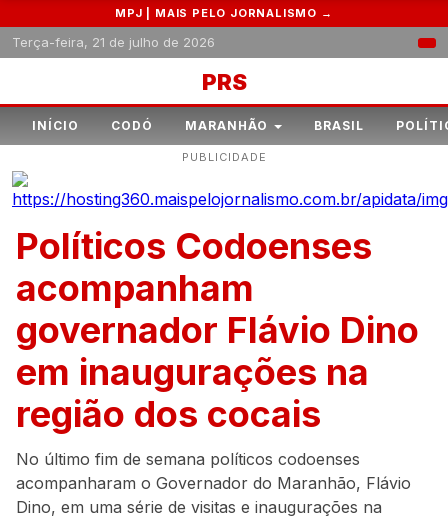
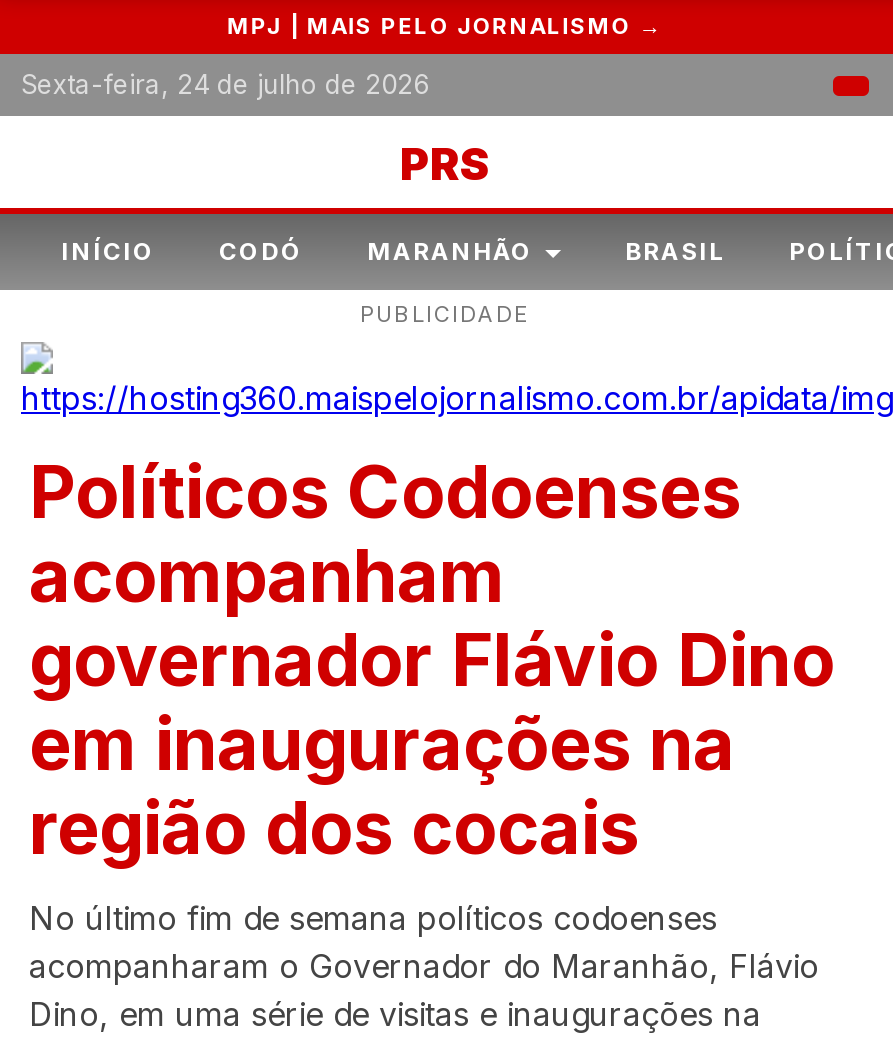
[12,34,215,50] Terça-feira, 21 de julho de 2026 -> [21,68,429,100] Sexta-feira, 24 de julho de 2026

